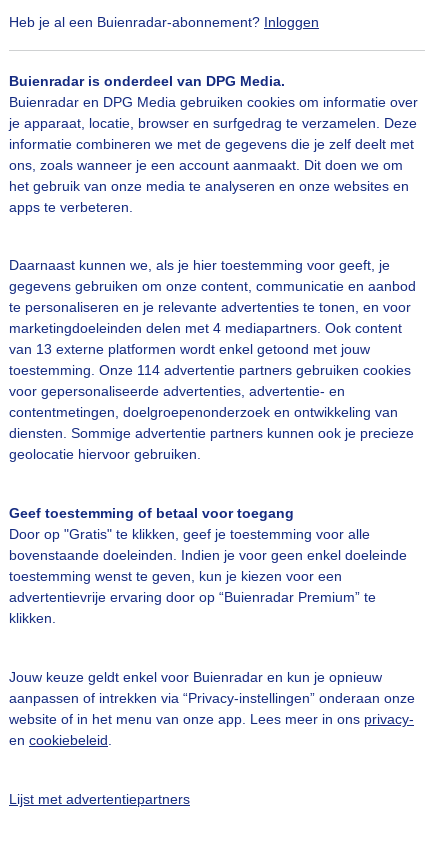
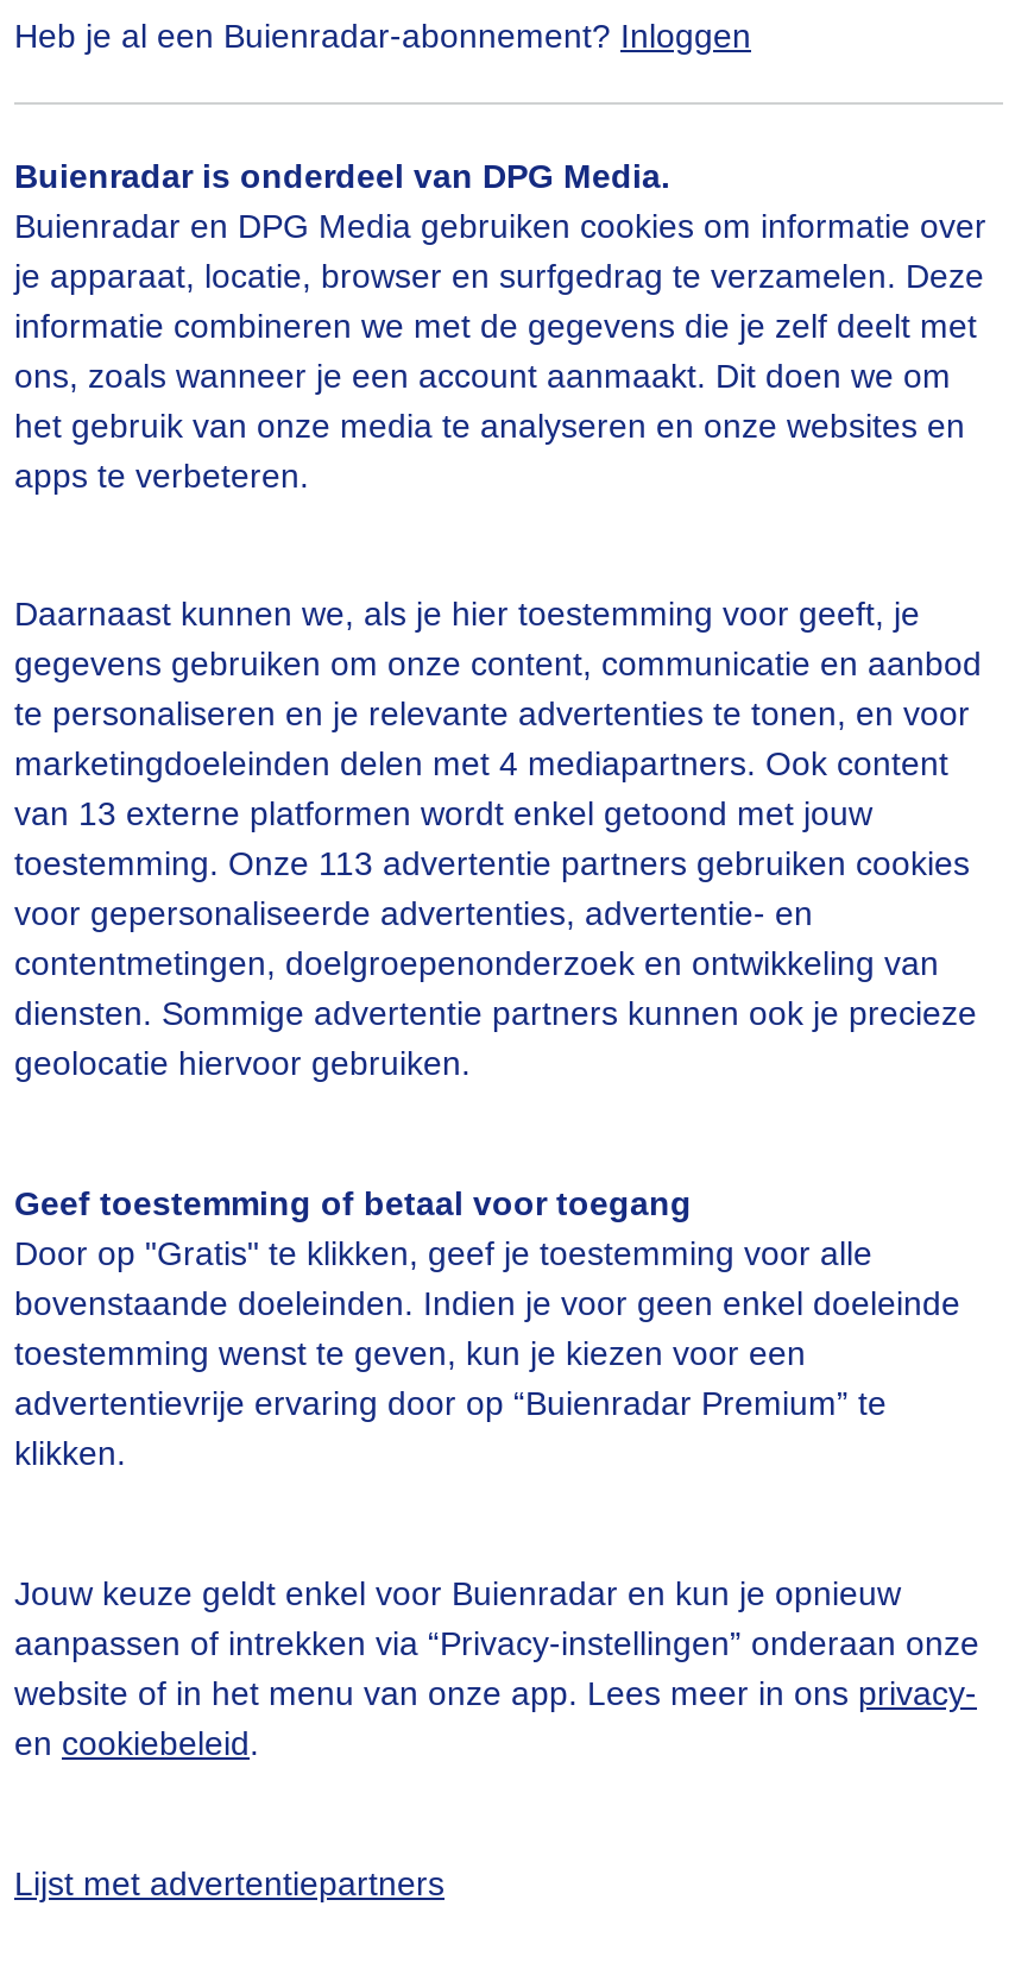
[9,362,411,378] toestemming. Onze 114 advertentie partners gebruiken cookies -> [14,845,970,883] toestemming. Onze 113 advertentie partners gebruiken cookies

